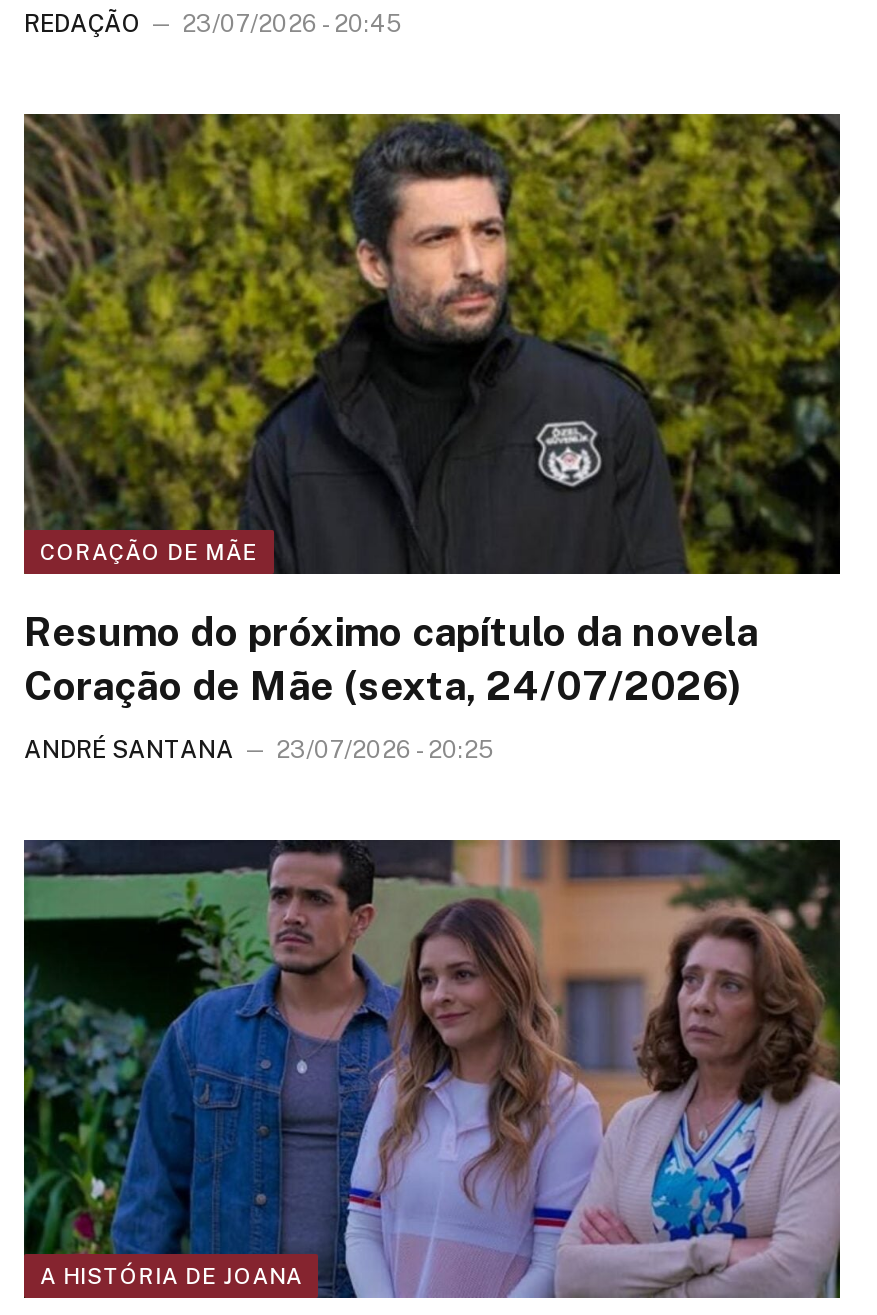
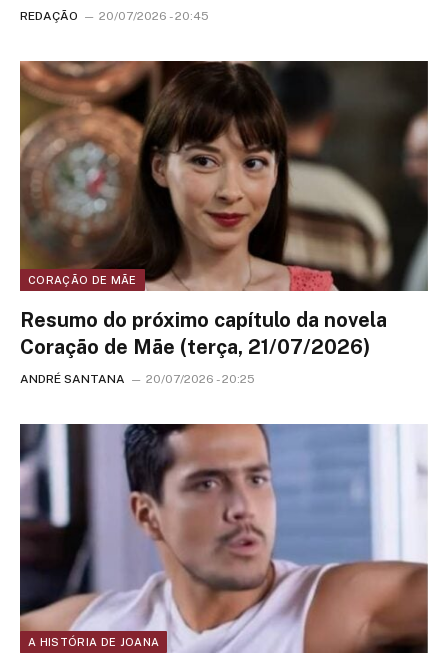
[24,10,402,38] REDAÇÃO 23/07/2026 - 20:45 -> [20,9,209,23] REDAÇÃO 20/07/2026 - 20:45
[22,112,842,576] [image] -> [19,60,429,292] [image]
[24,661,742,709] Coração de Mãe (sexta, 24/07/2026) -> [20,334,370,358] Coração de Mãe (terça, 21/07/2026)
[24,735,494,763] ANDRÉ SANTANA 23/07/2026 - 20:25 -> [20,371,255,385] ANDRÉ SANTANA 20/07/2026 - 20:25
[22,838,842,1300] [image] -> [19,423,428,654] [image]

